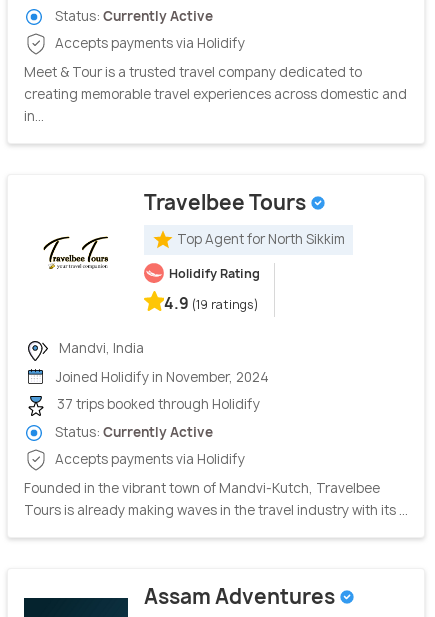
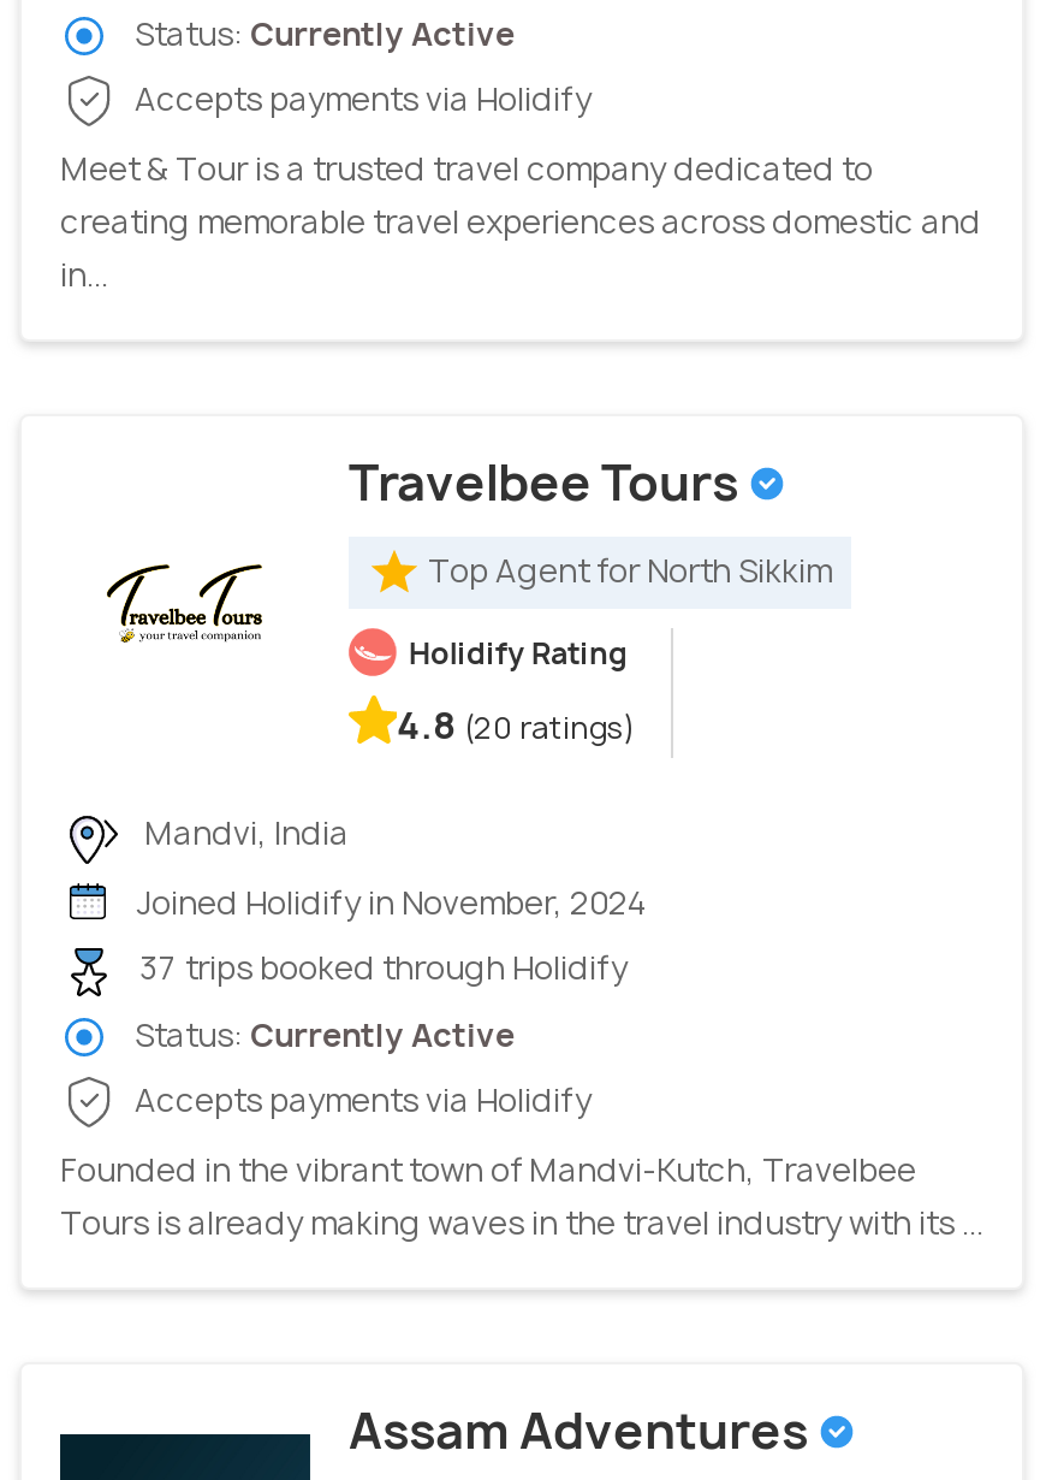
[164,293,259,314] 4.9 (19 ratings) -> [397,701,635,751] 4.8 (20 ratings)

